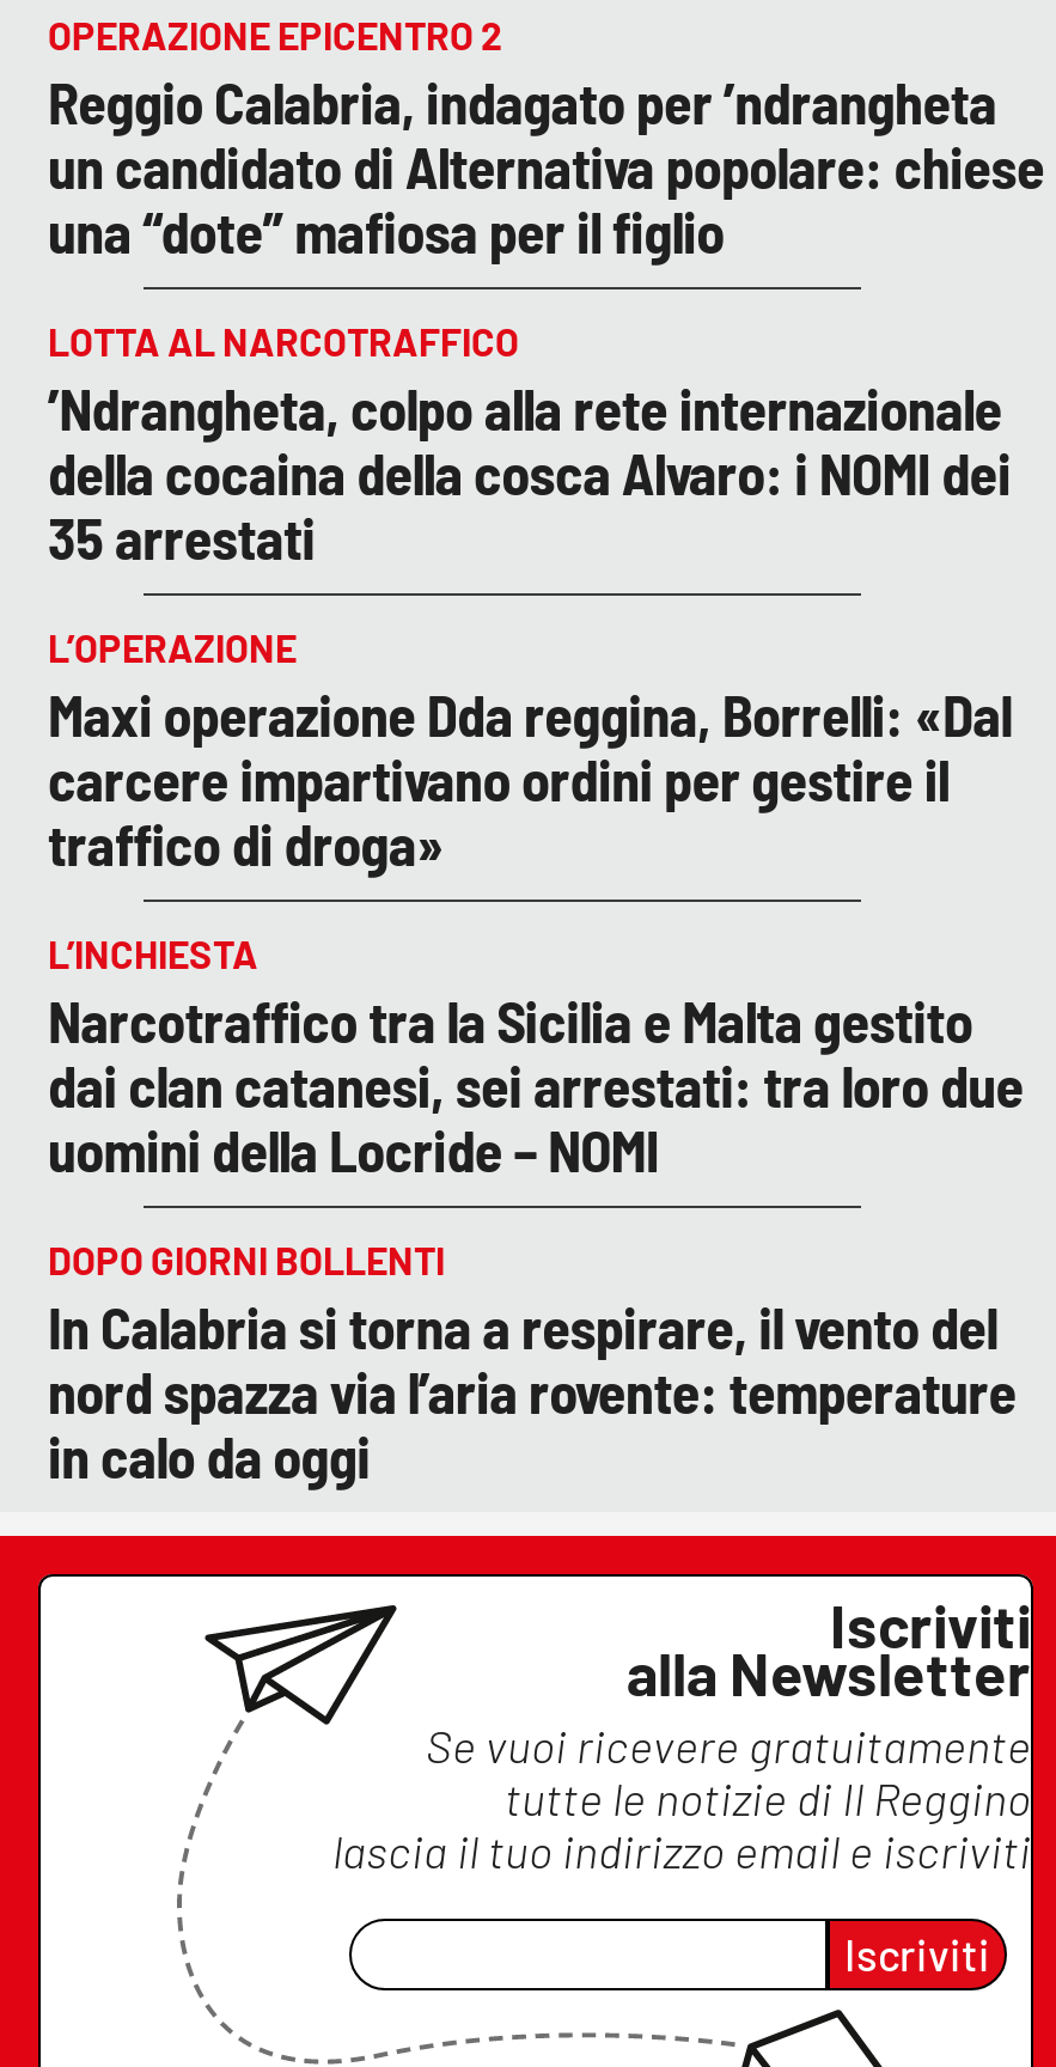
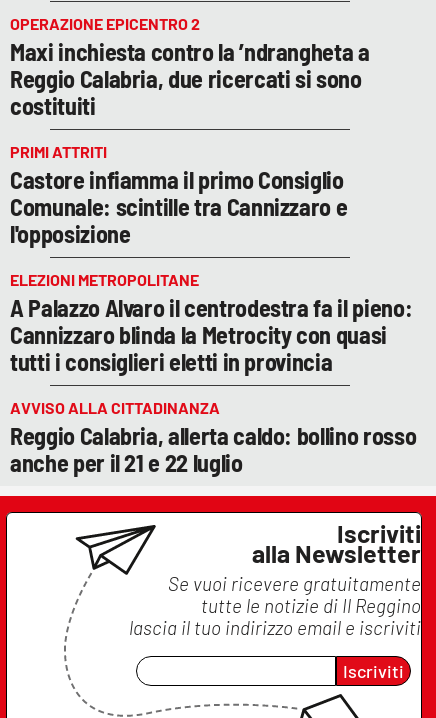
[48,66,1044,1489] Reggio Calabria, indagato per ’ndrangheta | un candidato di Alternativa popolare: chiese | una “dote” mafiosa per il figlio | LOTTA AL NARCOTRAFFICO | ’Ndrangheta, colpo alla rete internazionale | della cocaina della cosca Alvaro: i NOMI dei | 35 arrestati | L’OPERAZIONE | Maxi operazione Dda reggina, Borrelli: «Dal | carcere impartivano ordini per gestire il | traffico di droga» | L’INCHIESTA | Narcotraffico tra la Sicilia e Malta gestito | dai clan catanesi, sei arrestati: tra loro due | uomini della Locride – NOMI | DOPO GIORNI BOLLENTI | In Calabria si torna a respirare, il vento del | nord spazza via l’aria rovente: temperature | in calo da oggi -> [10,37,416,477] Maxi inchiesta contro la ’ndrangheta a | Reggio Calabria, due ricercati si sono | costituiti | PRIMI ATTRITI | Castore infiamma il primo Consiglio | Comunale: scintille tra Cannizzaro e | l'opposizione | ELEZIONI METROPOLITANE | A Palazzo Alvaro il centrodestra fa il pieno: | Cannizzaro blinda la Metrocity con quasi | tutti i consiglieri eletti in provincia | AVVISO ALLA CITTADINANZA | Reggio Calabria, allerta caldo: bollino rosso | anche per il 21 e 22 luglio

